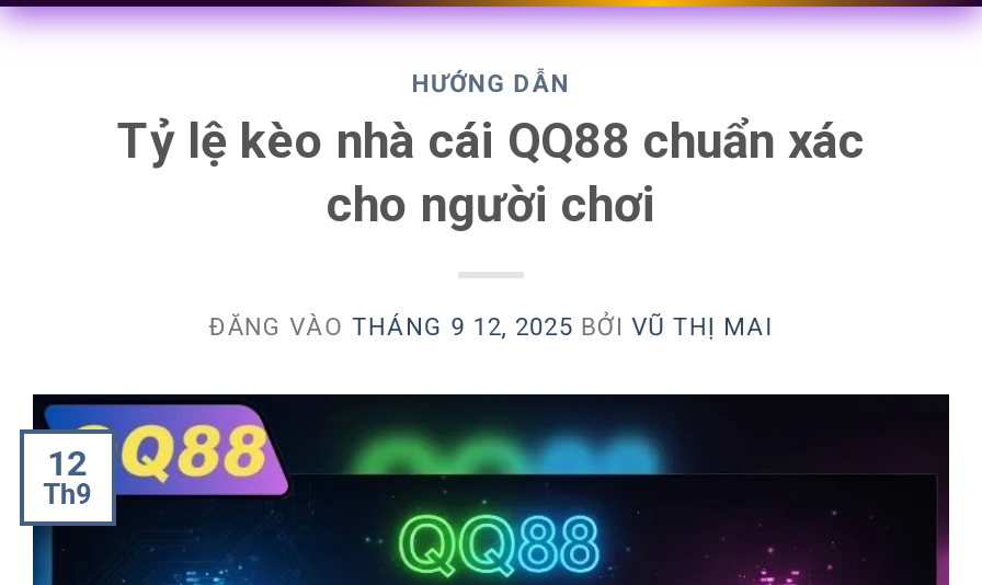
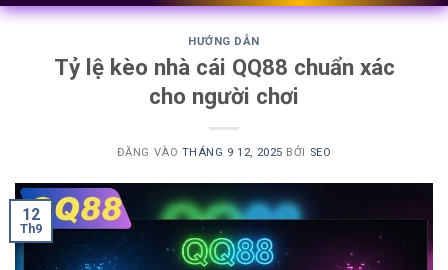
[209,312,773,341] ĐĂNG VÀO THÁNG 9 12, 2025 BỞI VŨ THỊ MAI -> [117,146,331,159] ĐĂNG VÀO THÁNG 9 12, 2025 BỞI SEO

